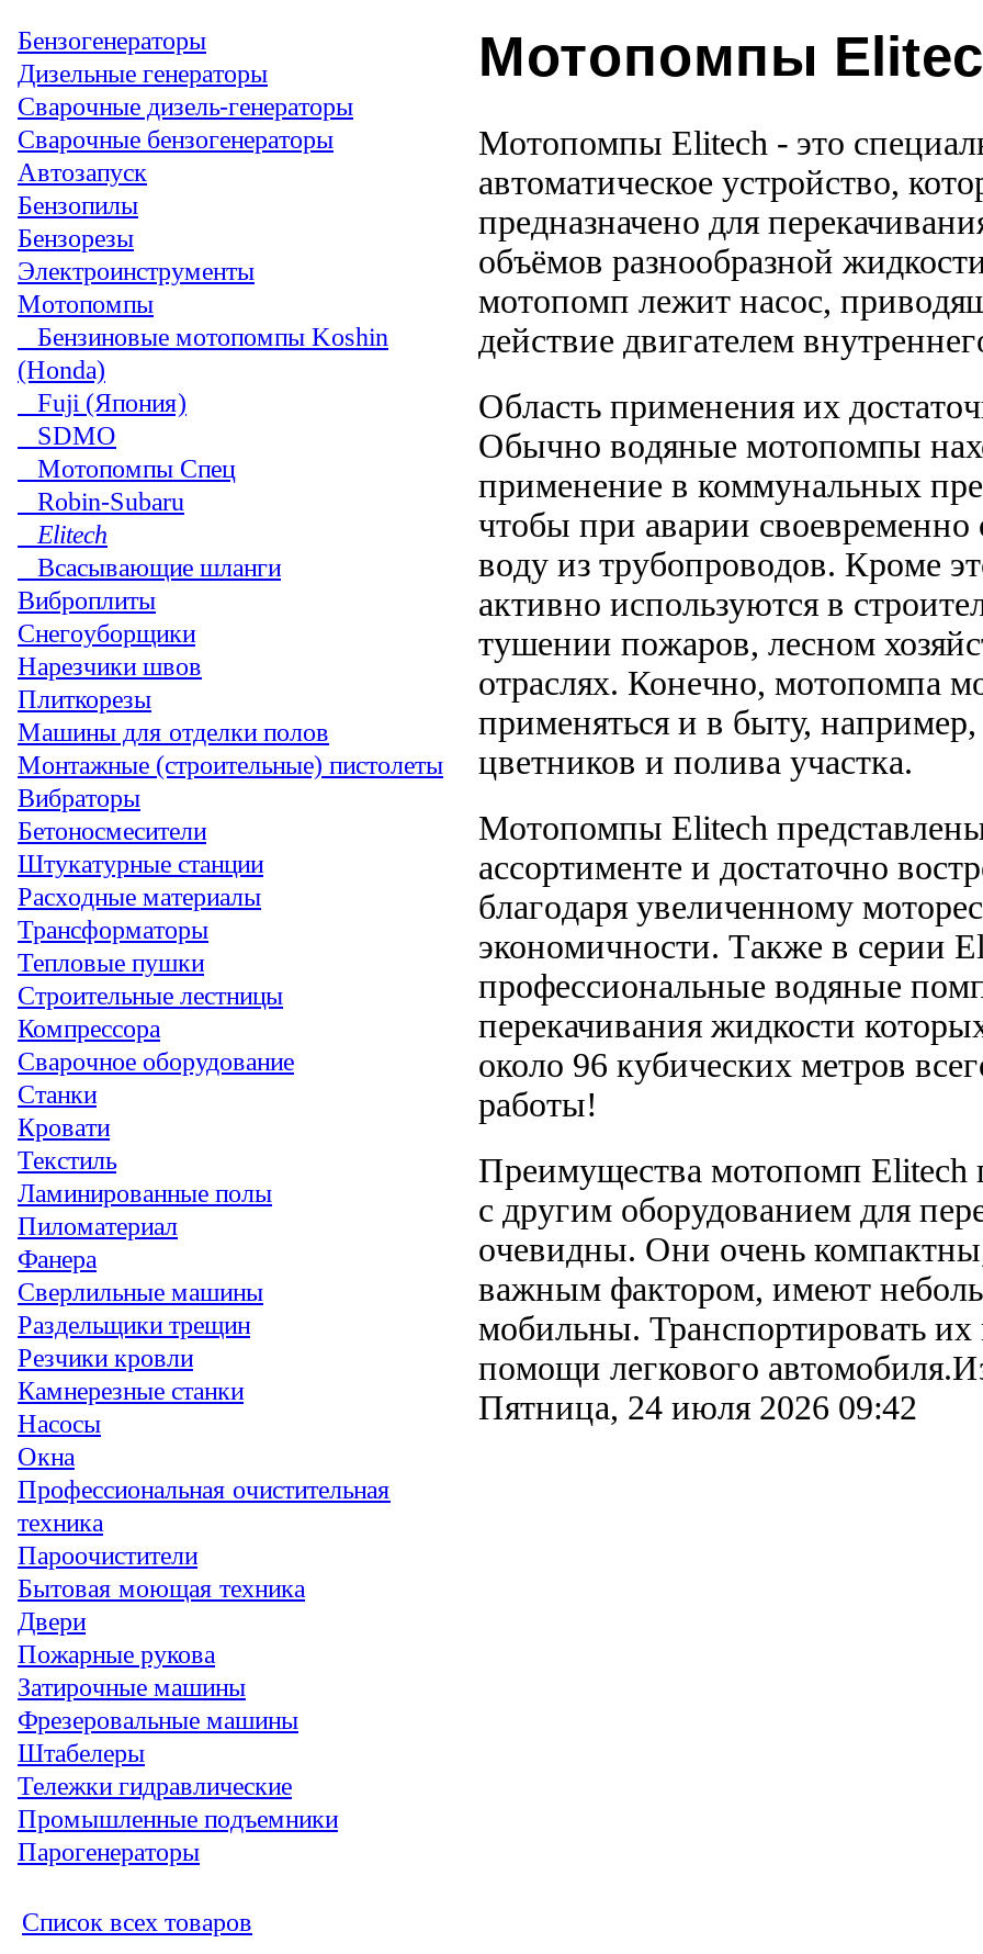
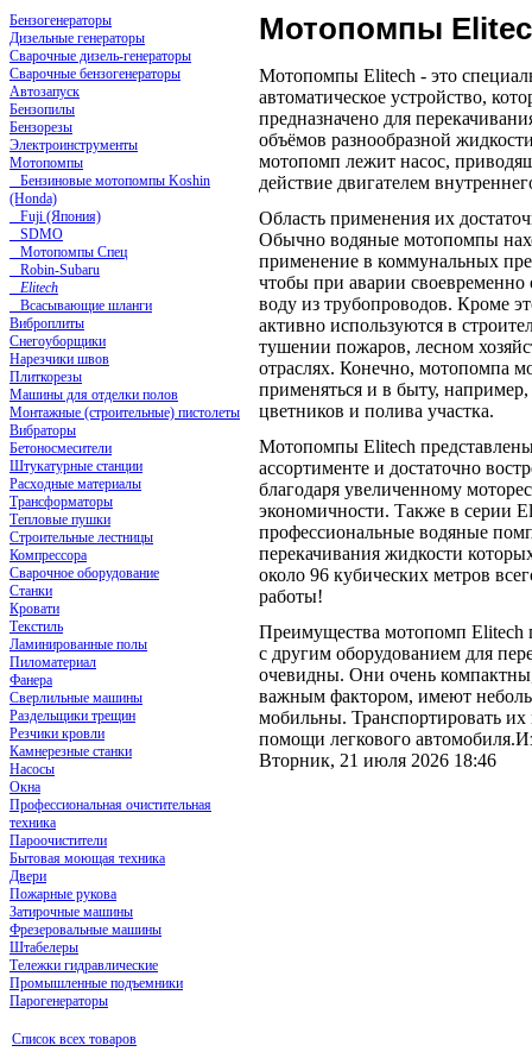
[478,1389,917,1426] Пятница, 24 июля 2026 09:42 -> [259,750,496,771] Вторник, 21 июля 2026 18:46

